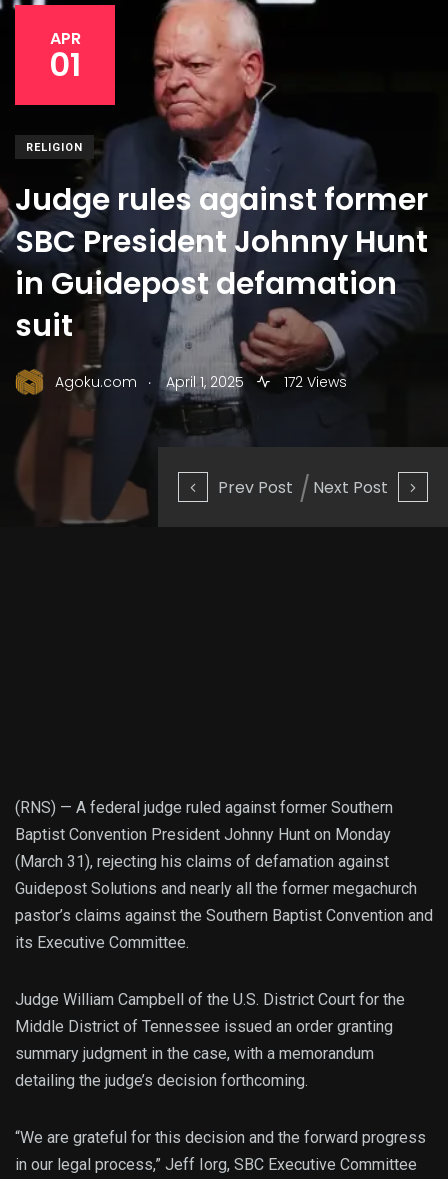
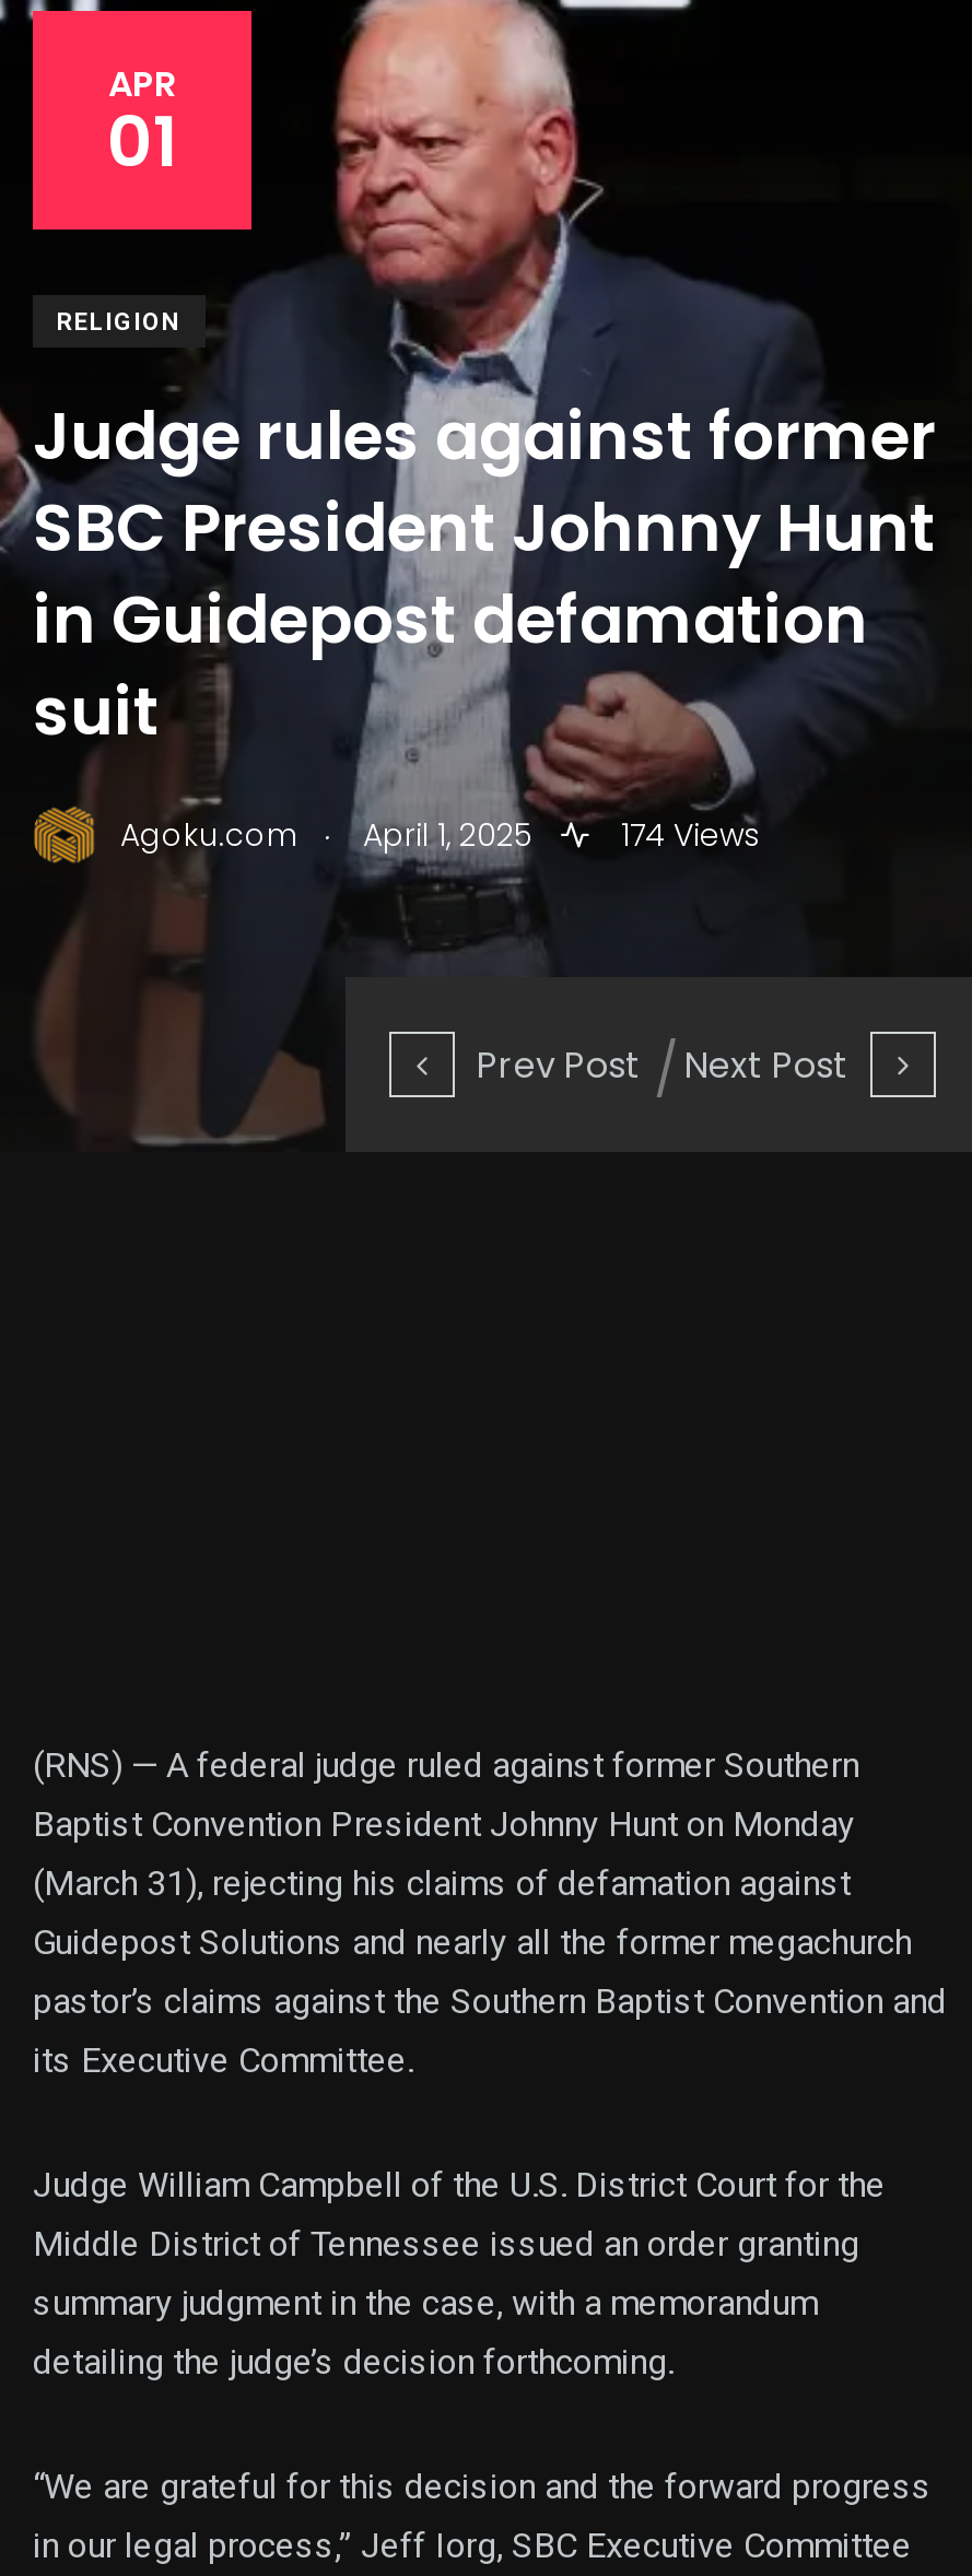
[55,368,347,391] Agoku.com . April 1, 2025 172 Views -> [120,805,761,856] Agoku.com . April 1, 2025 174 Views

